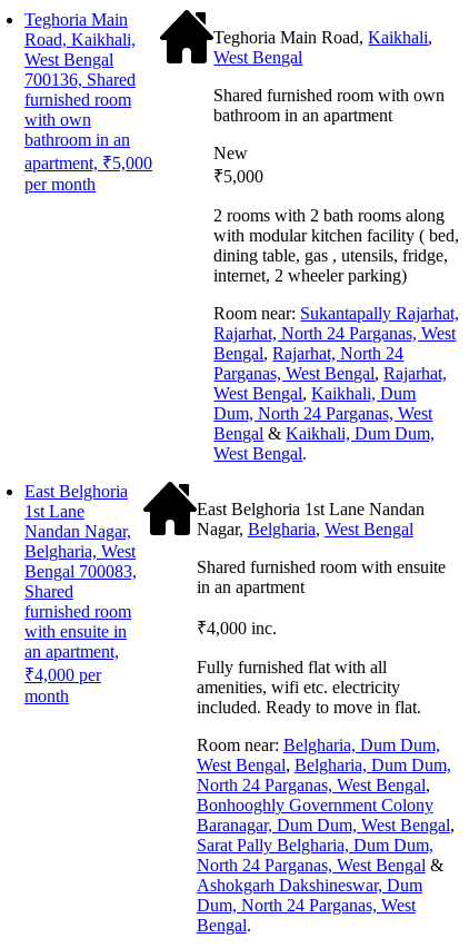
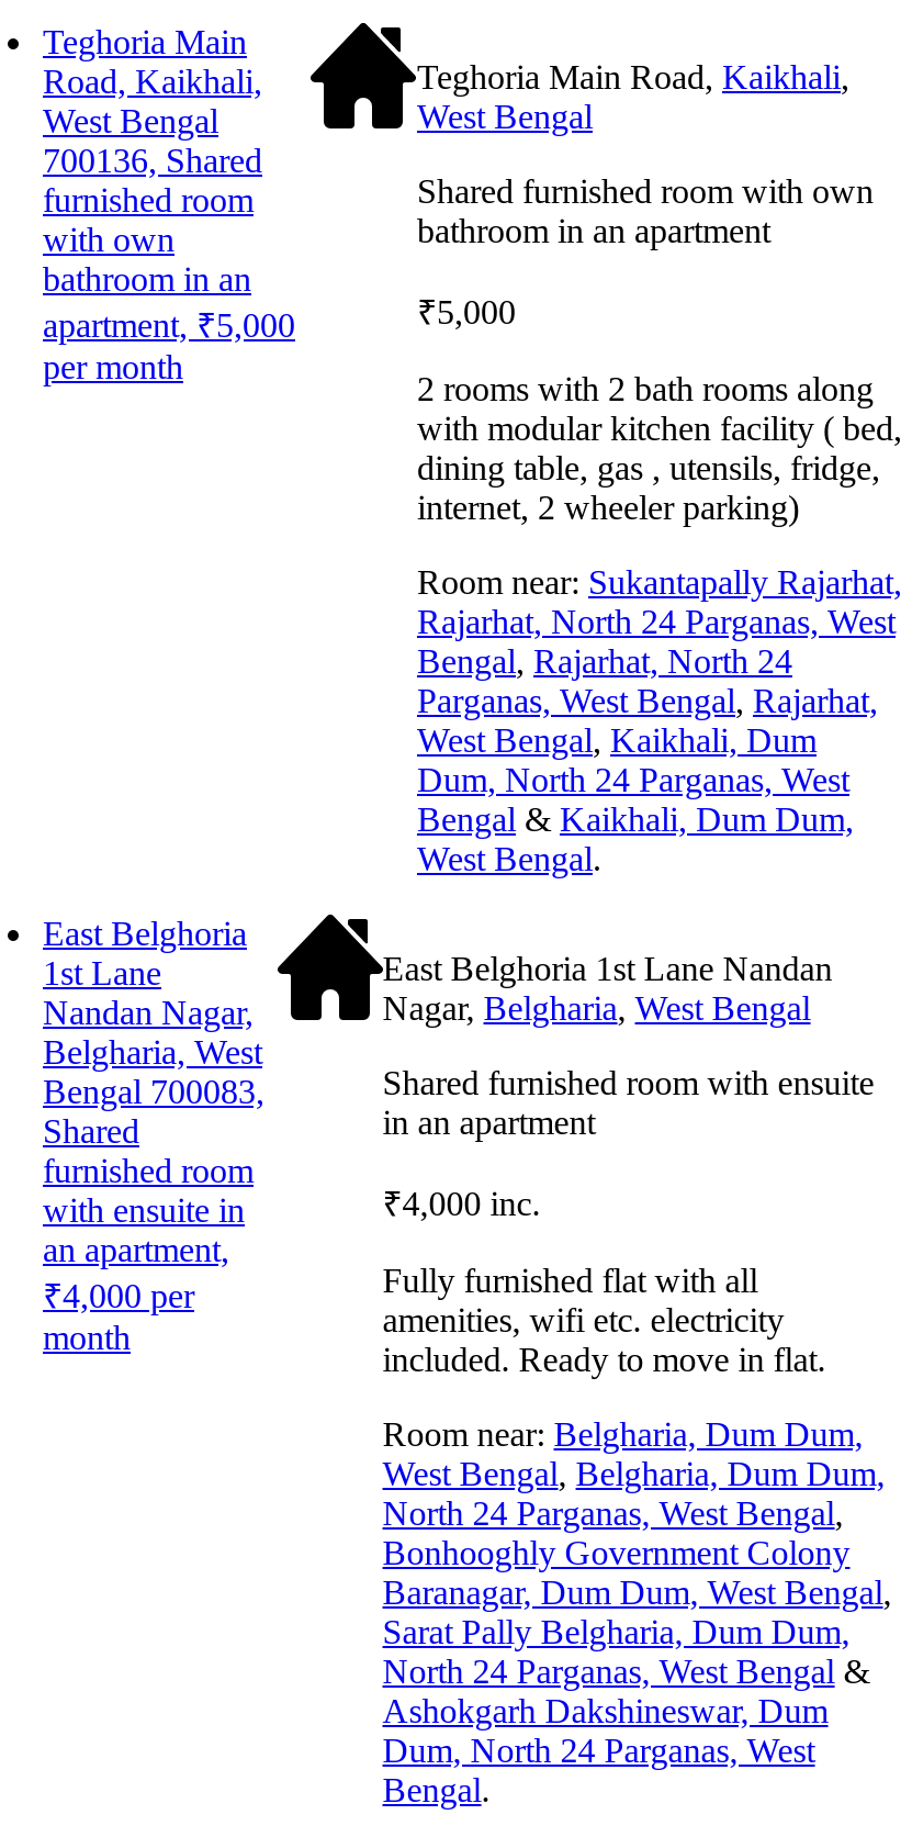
[214,143,248,162] New -> none

